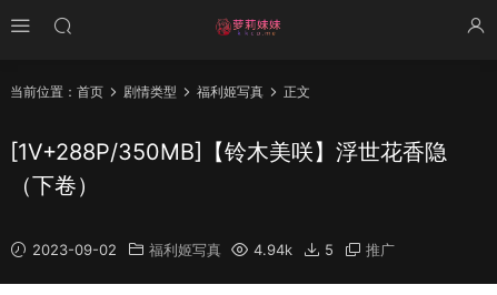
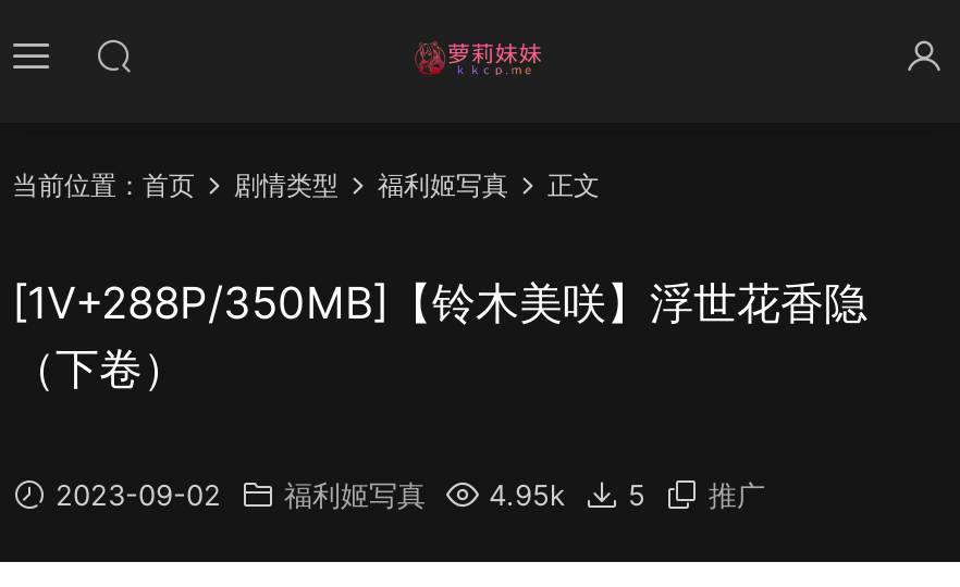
[28,241,395,258] 2023-09-02 福利姬写真 4.94k 5 推广 -> [47,477,765,512] 2023-09-02 福利姬写真 4.95k 5 推广

